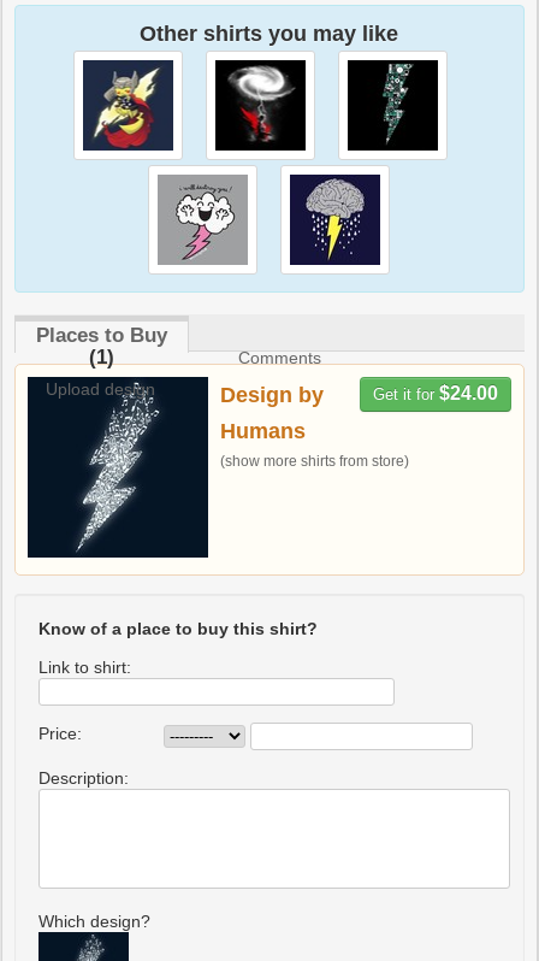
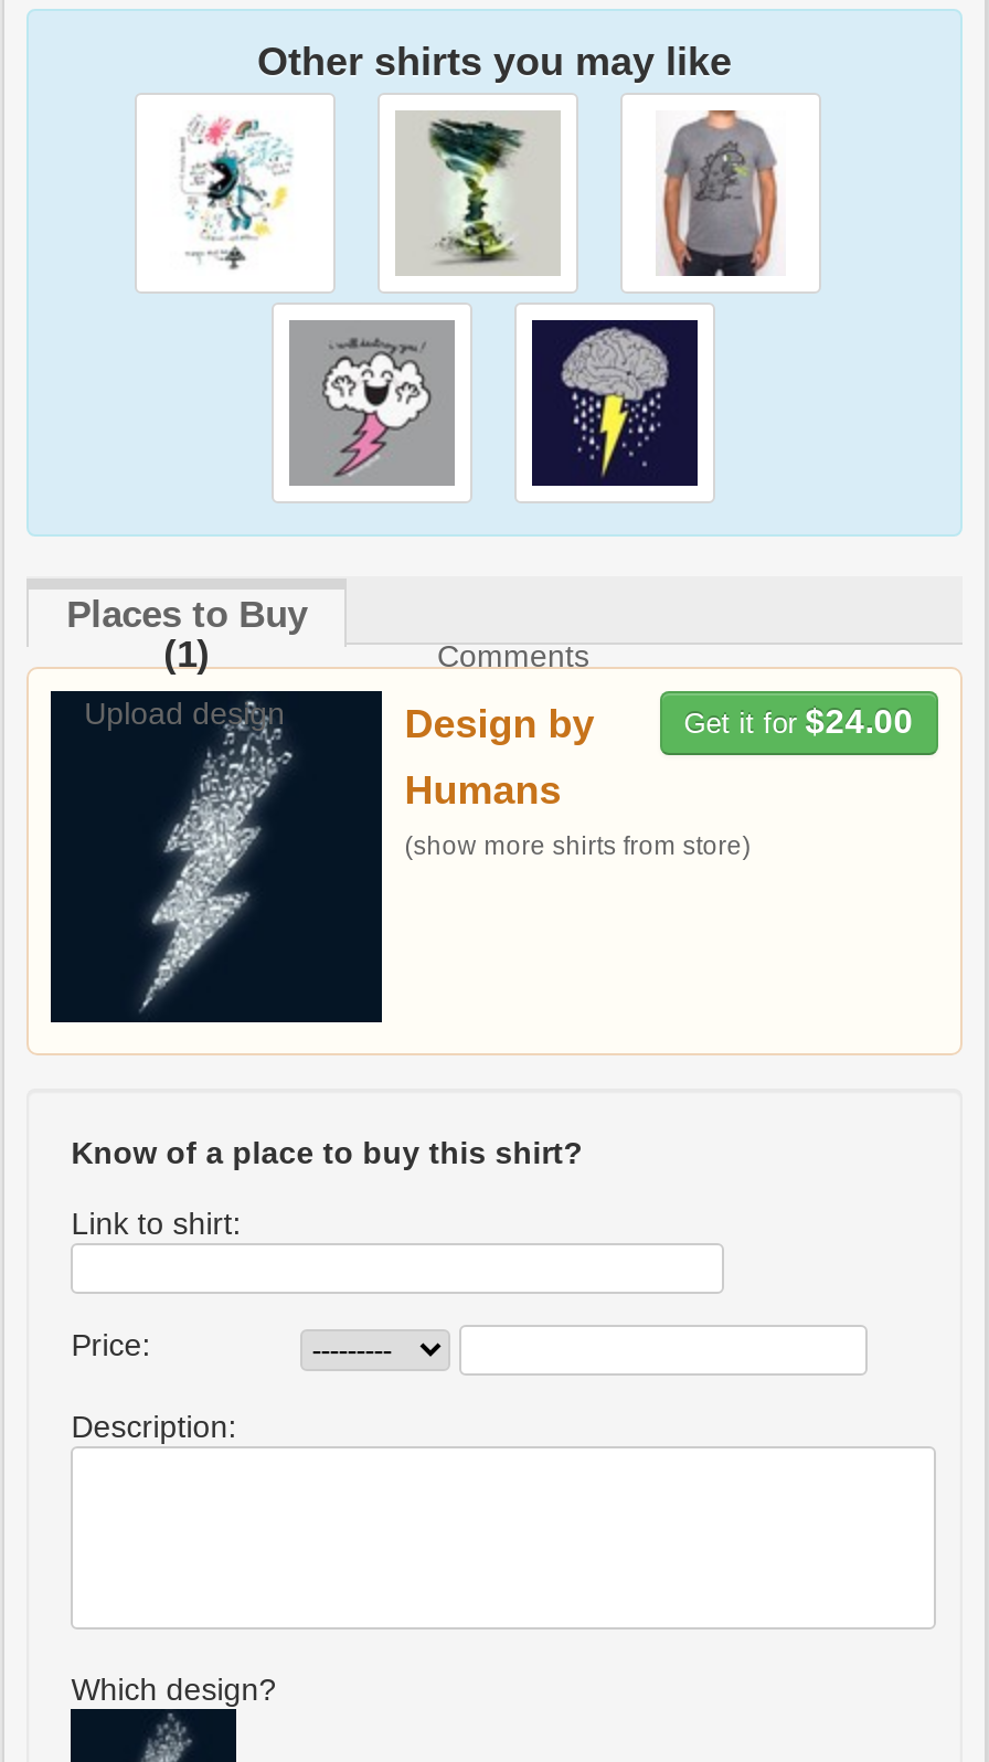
[82,59,174,152] [image] -> [152,110,318,276] [image]
[214,59,307,152] [image] -> [395,110,561,276] [image]
[346,59,439,152] [image] -> [638,108,804,278] [image]

